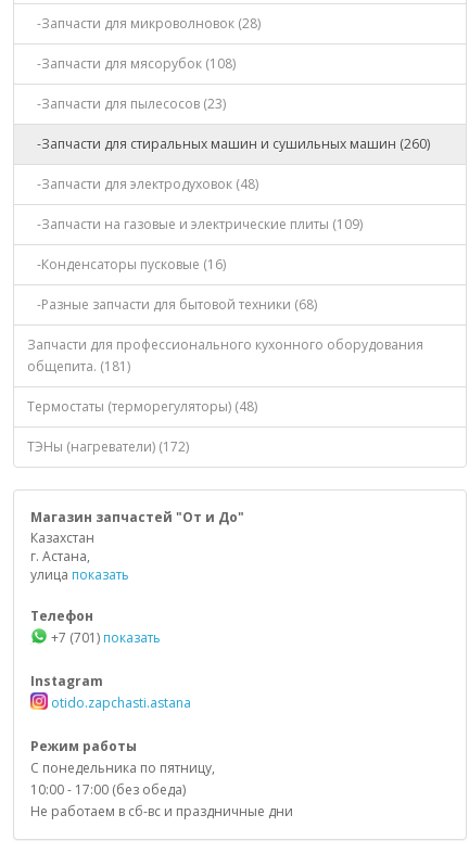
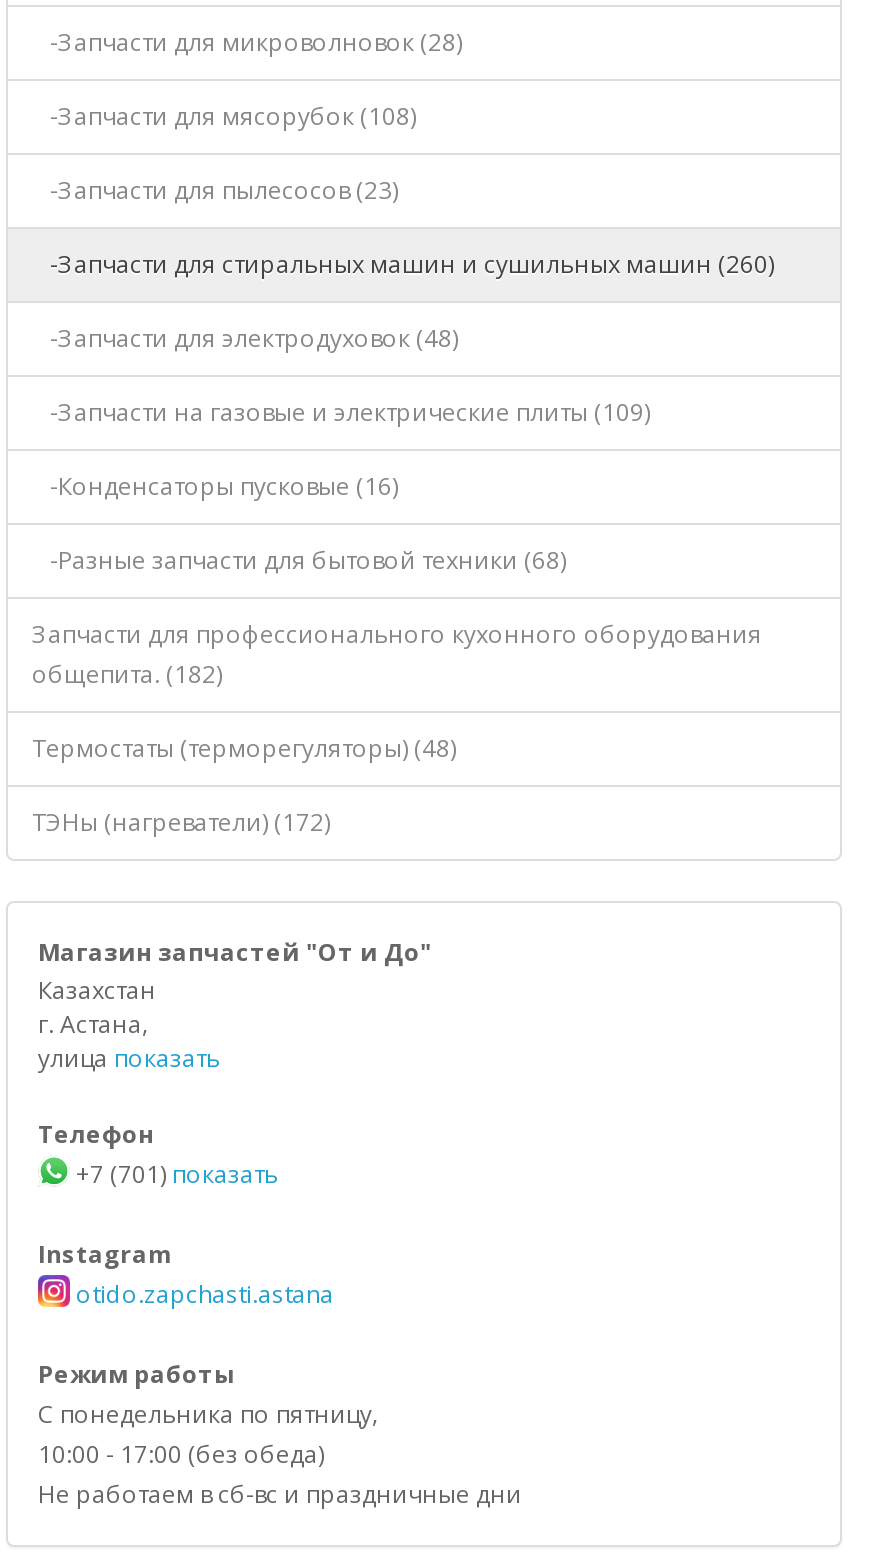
[27,357,130,375] общепита. (181) -> [32,657,222,691] общепита. (182)

